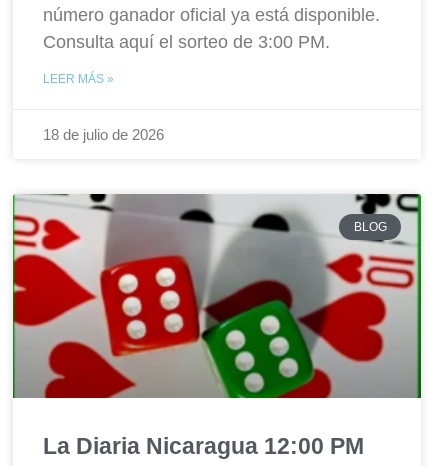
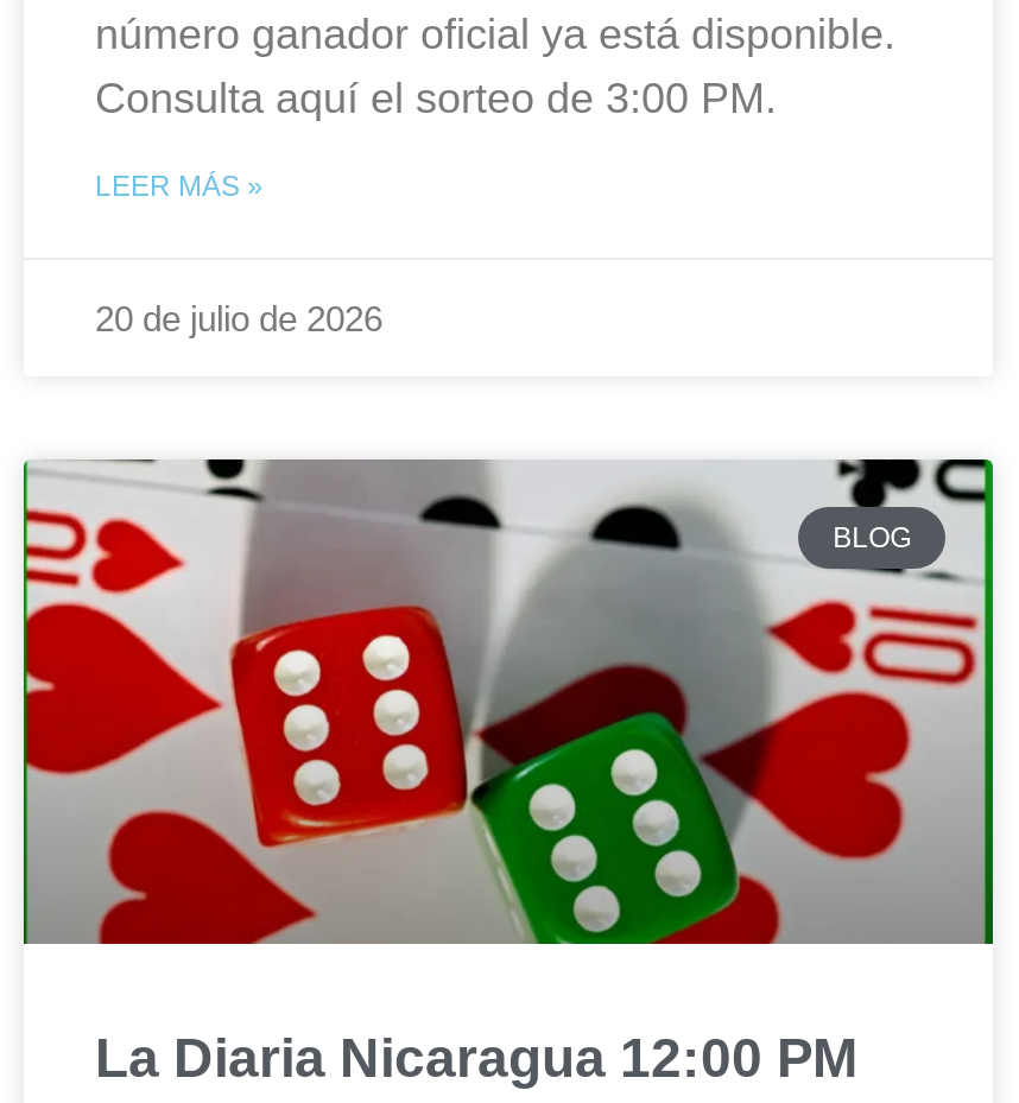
[43,126,164,143] 18 de julio de 2026 -> [95,298,382,339] 20 de julio de 2026

